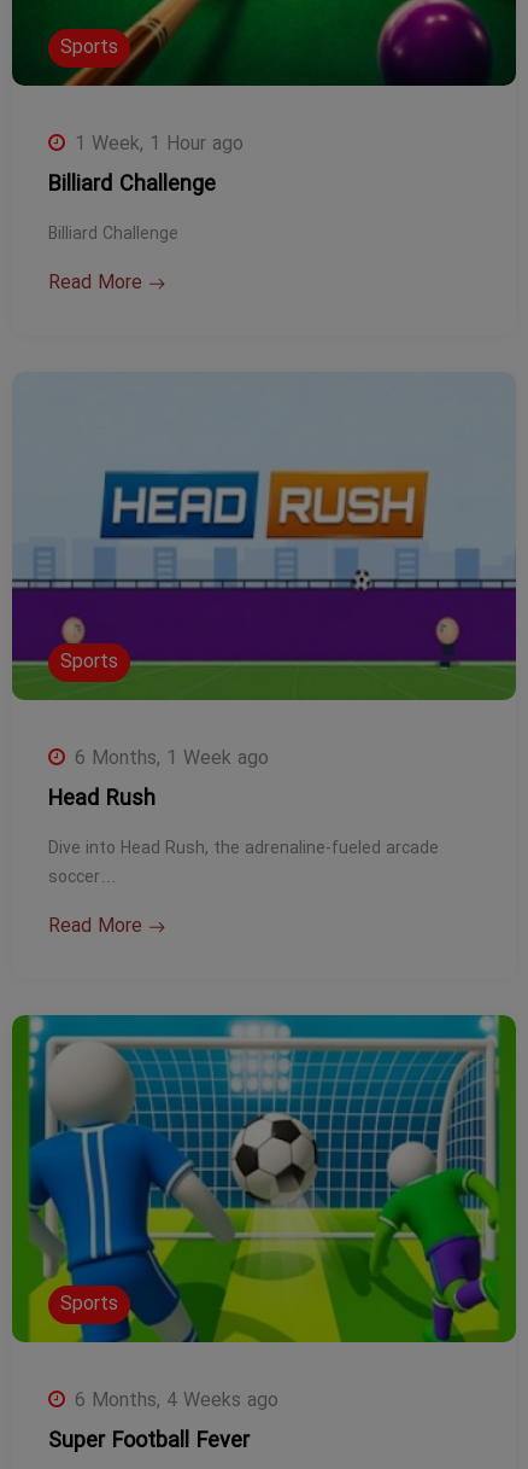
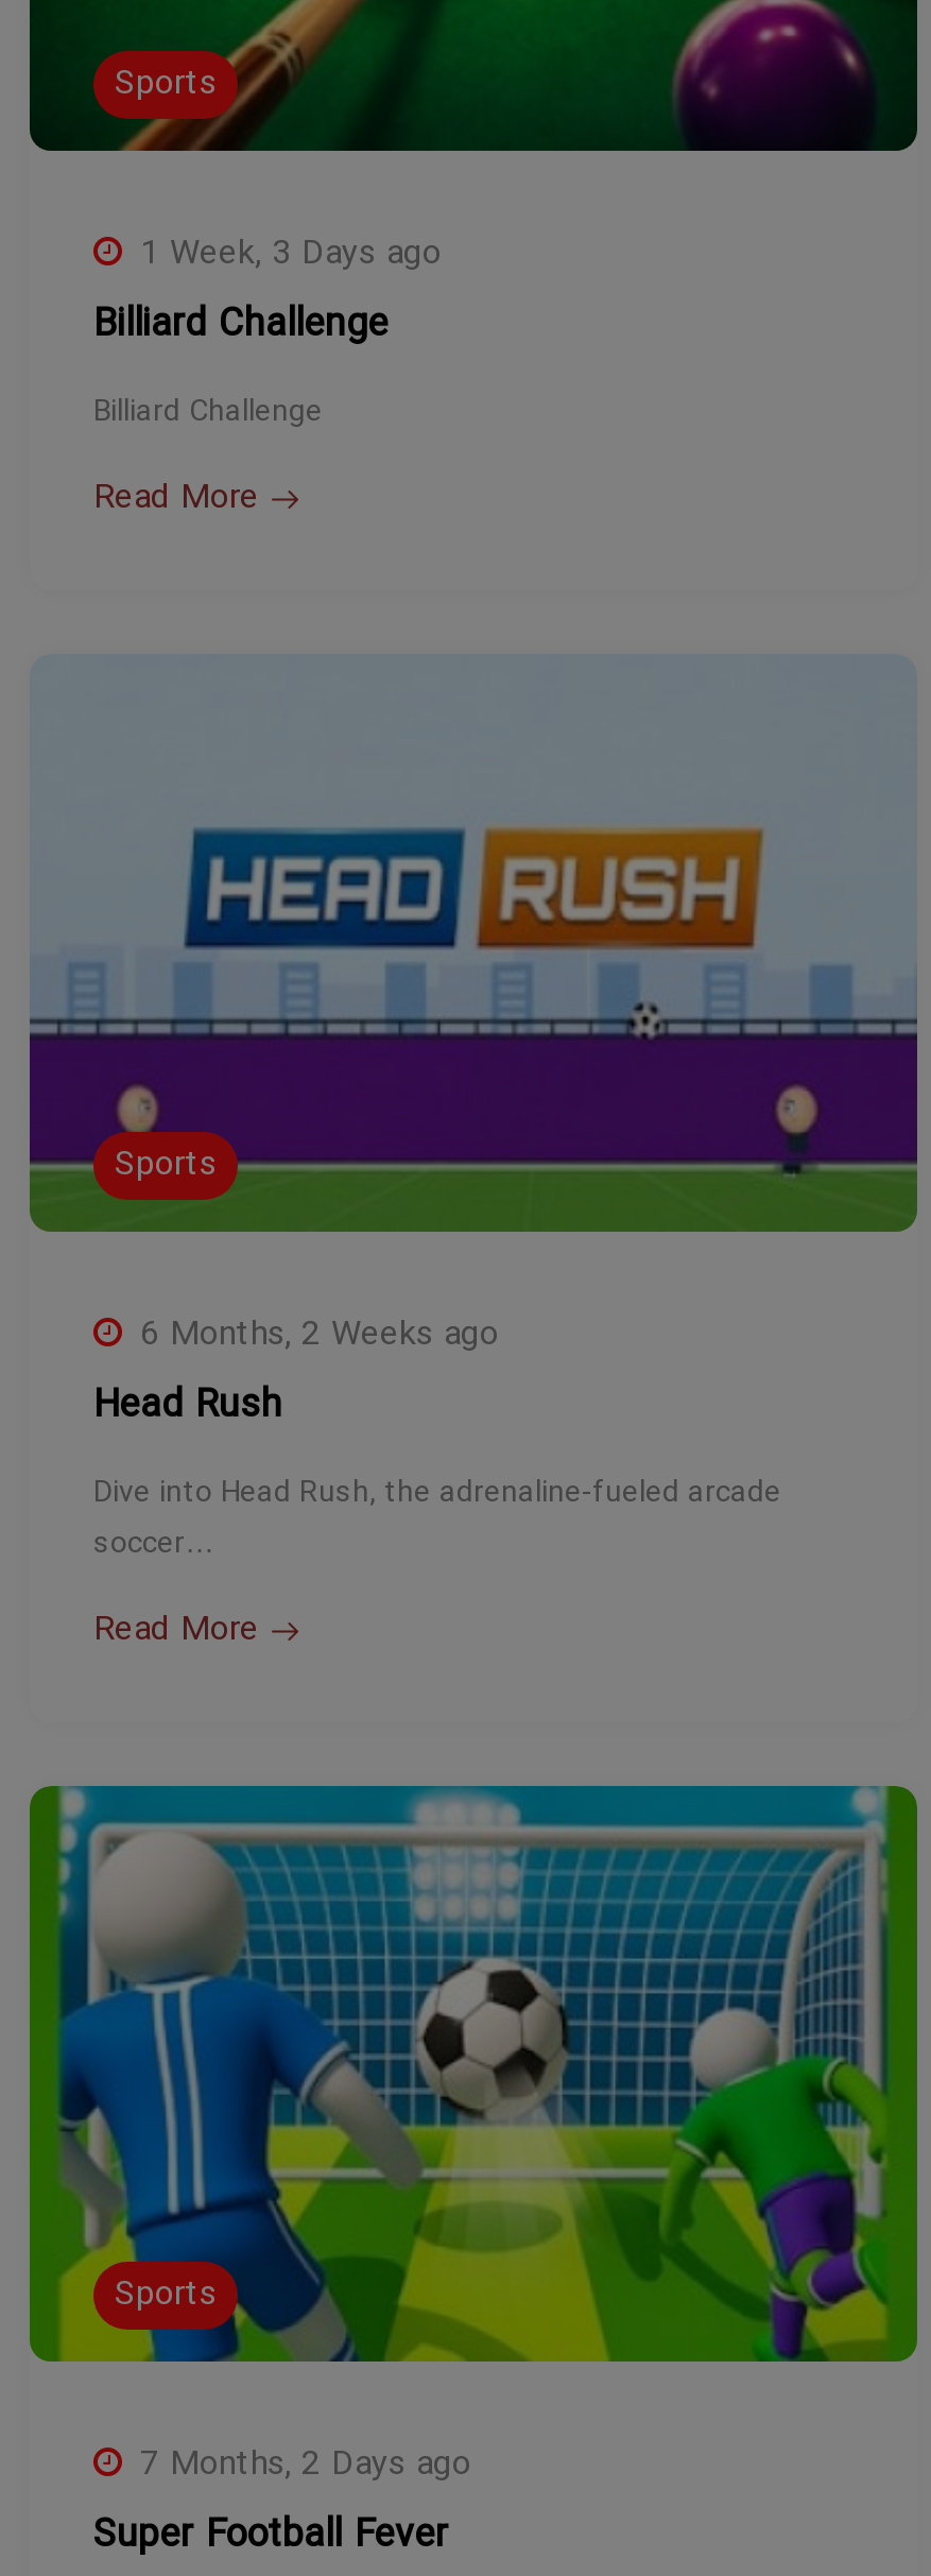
[75,132,244,159] 1 Week, 1 Hour ago -> [140,232,442,279] 1 Week, 3 Days ago
[75,746,269,772] 6 Months, 1 Week ago -> [140,1312,499,1359] 6 Months, 2 Weeks ago
[75,1388,278,1415] 6 Months, 4 Weeks ago -> [140,2443,471,2490] 7 Months, 2 Days ago

